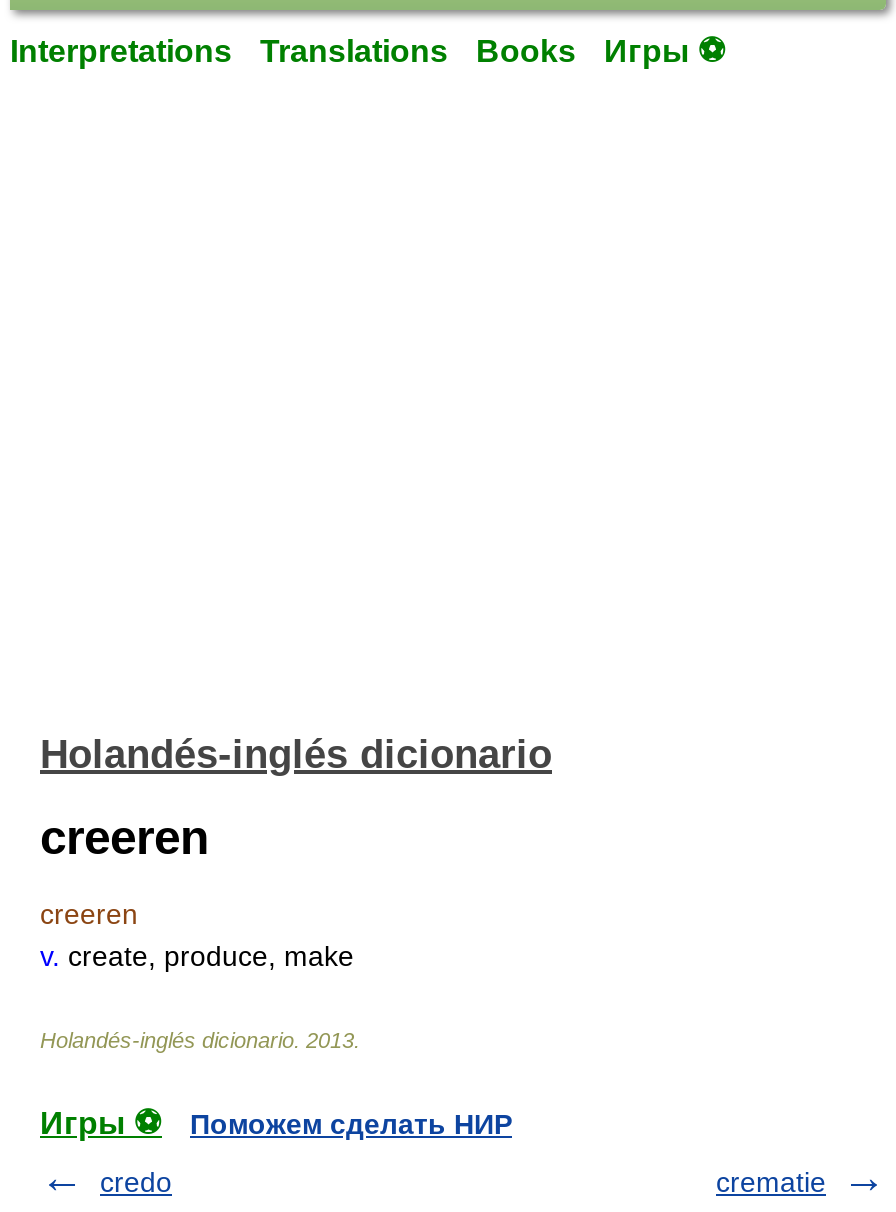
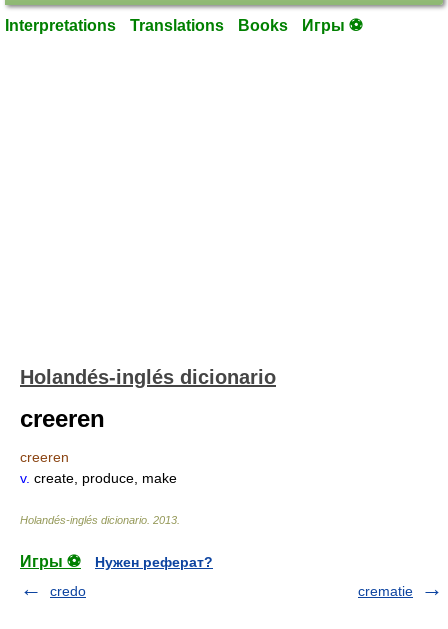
[190,1108,512,1140] Поможем сделать НИР -> [95,554,213,570] Нужен реферат?

